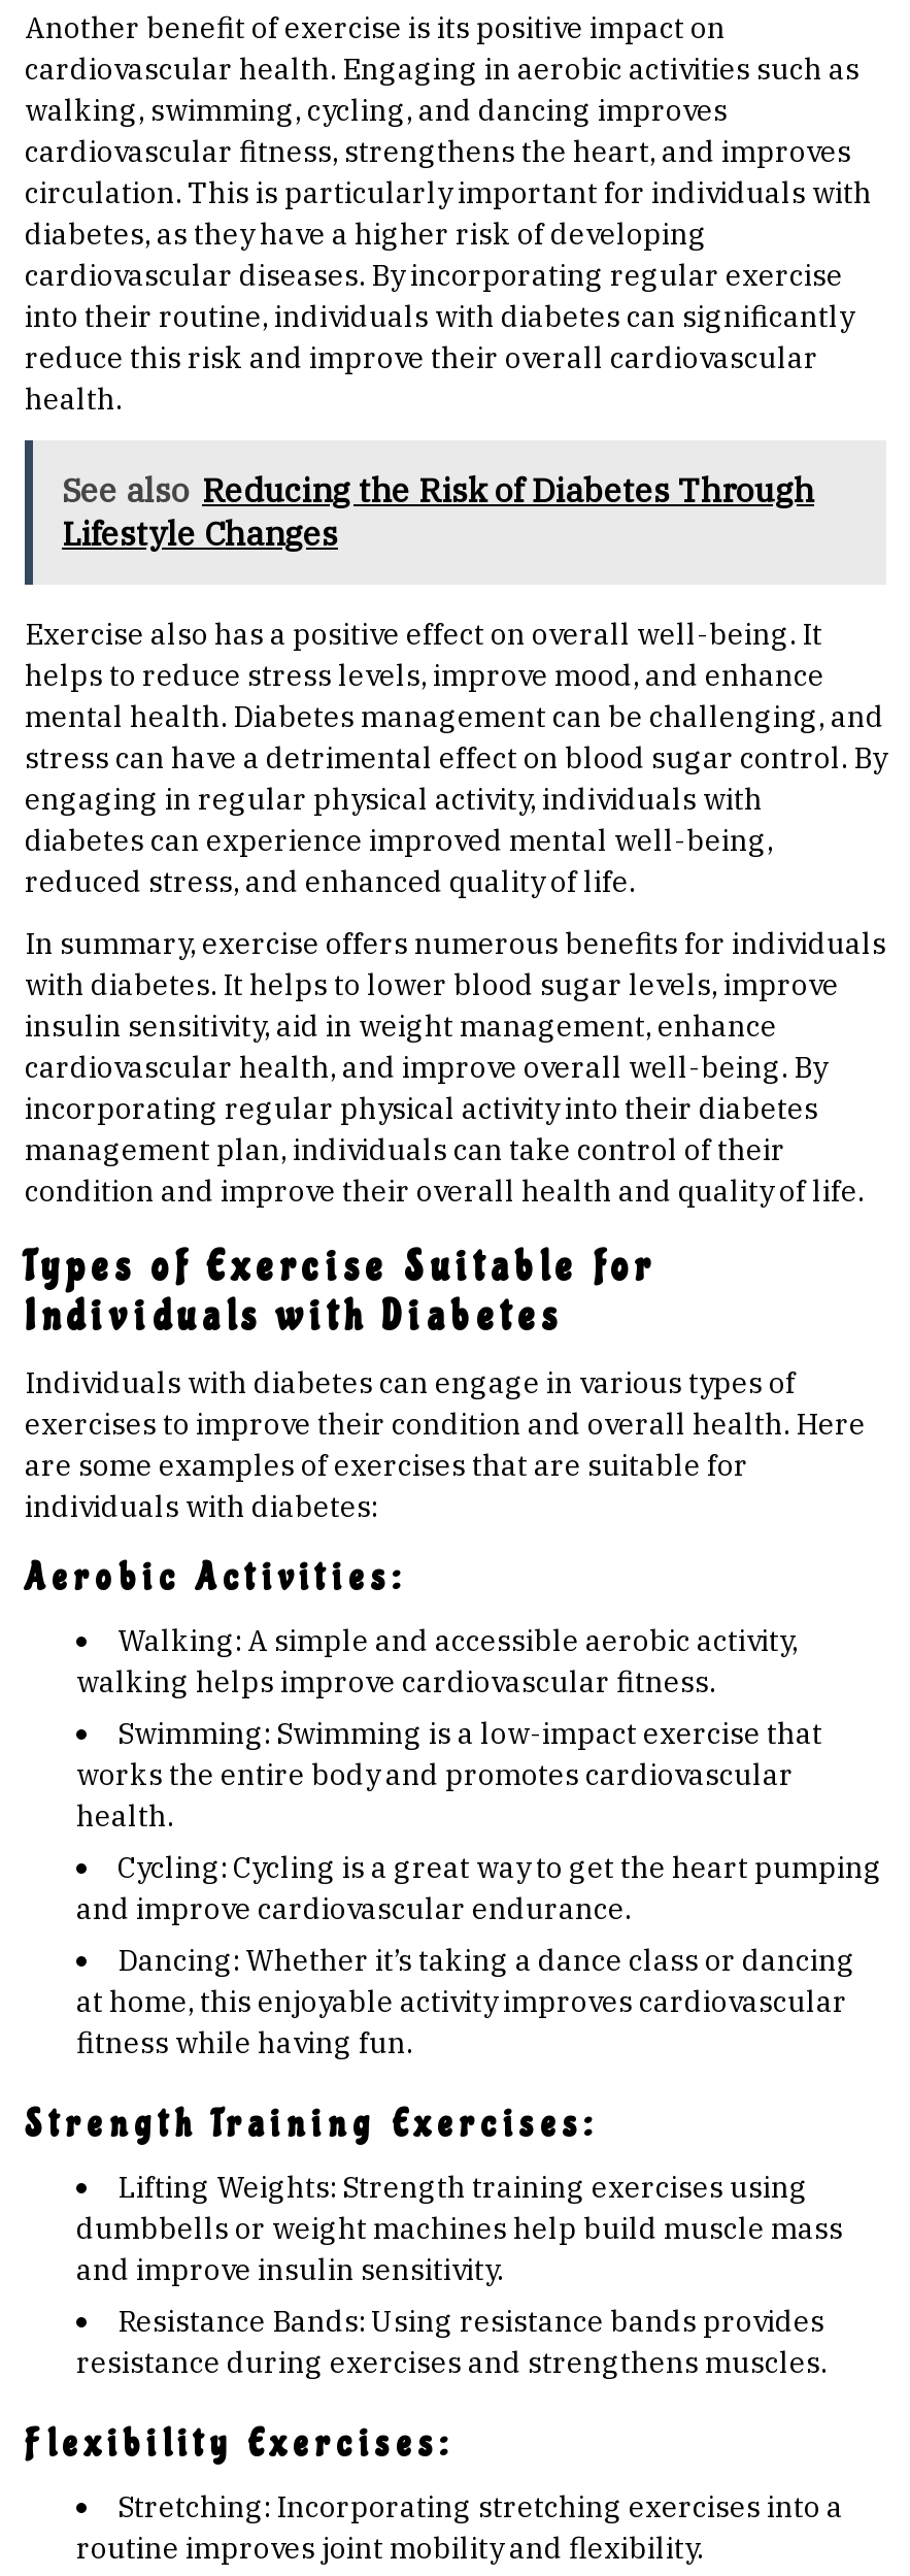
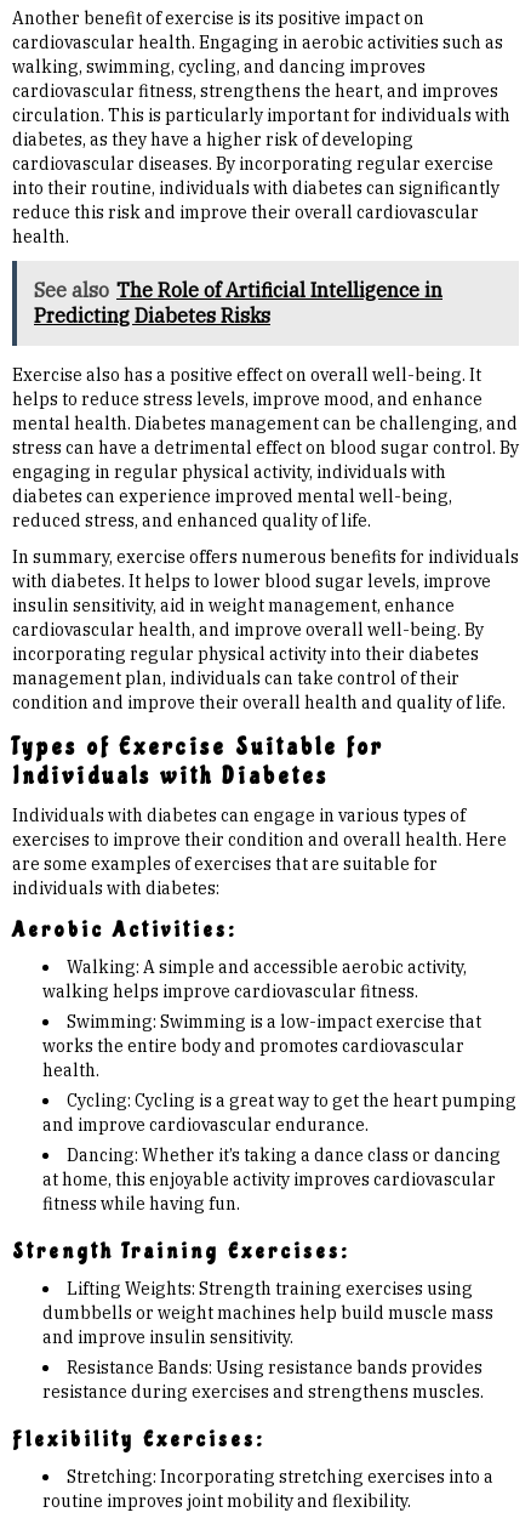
[62,469,814,554] See also Reducing the Risk of Diabetes Through | Lifestyle Changes -> [34,278,442,328] See also The Role of Artificial Intelligence in | Predicting Diabetes Risks

